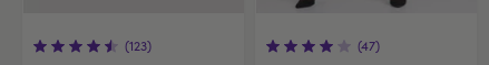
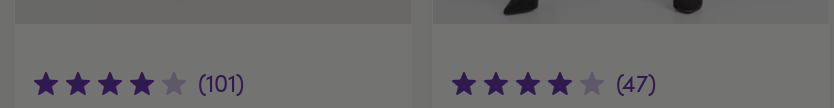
[125,37,151,54] (123) -> [198,66,244,98] (101)

